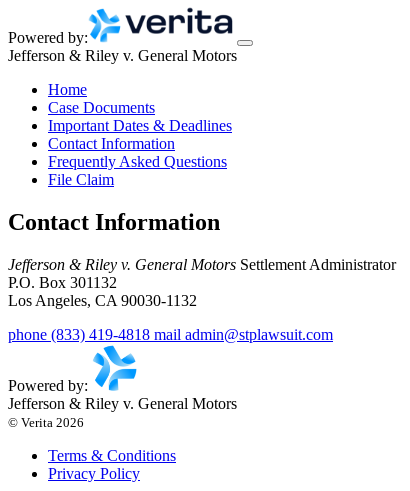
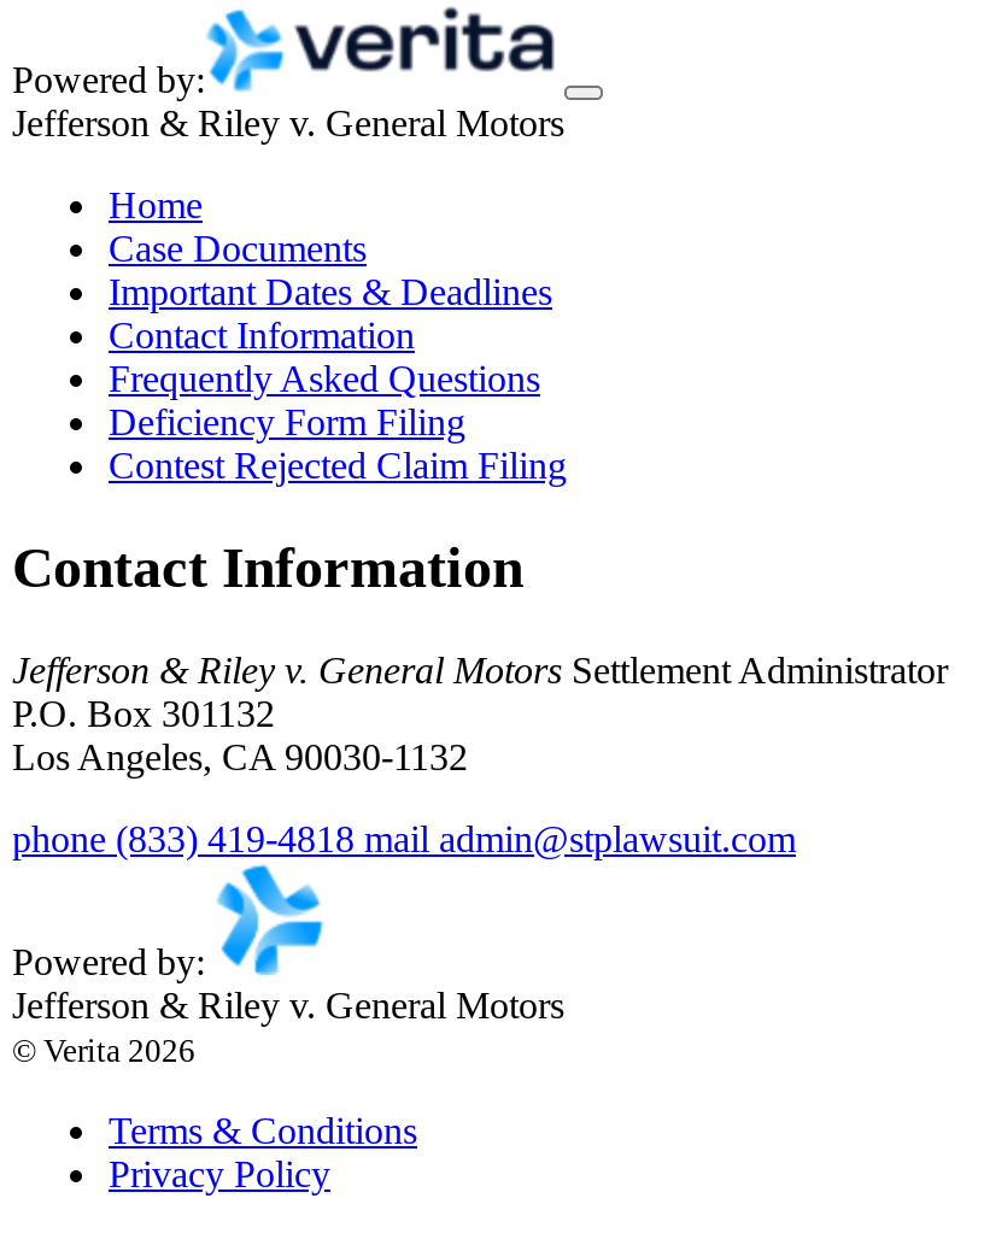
[48,171,114,188] File Claim -> [109,401,567,486] Deficiency Form Filing | Contest Rejected Claim Filing

